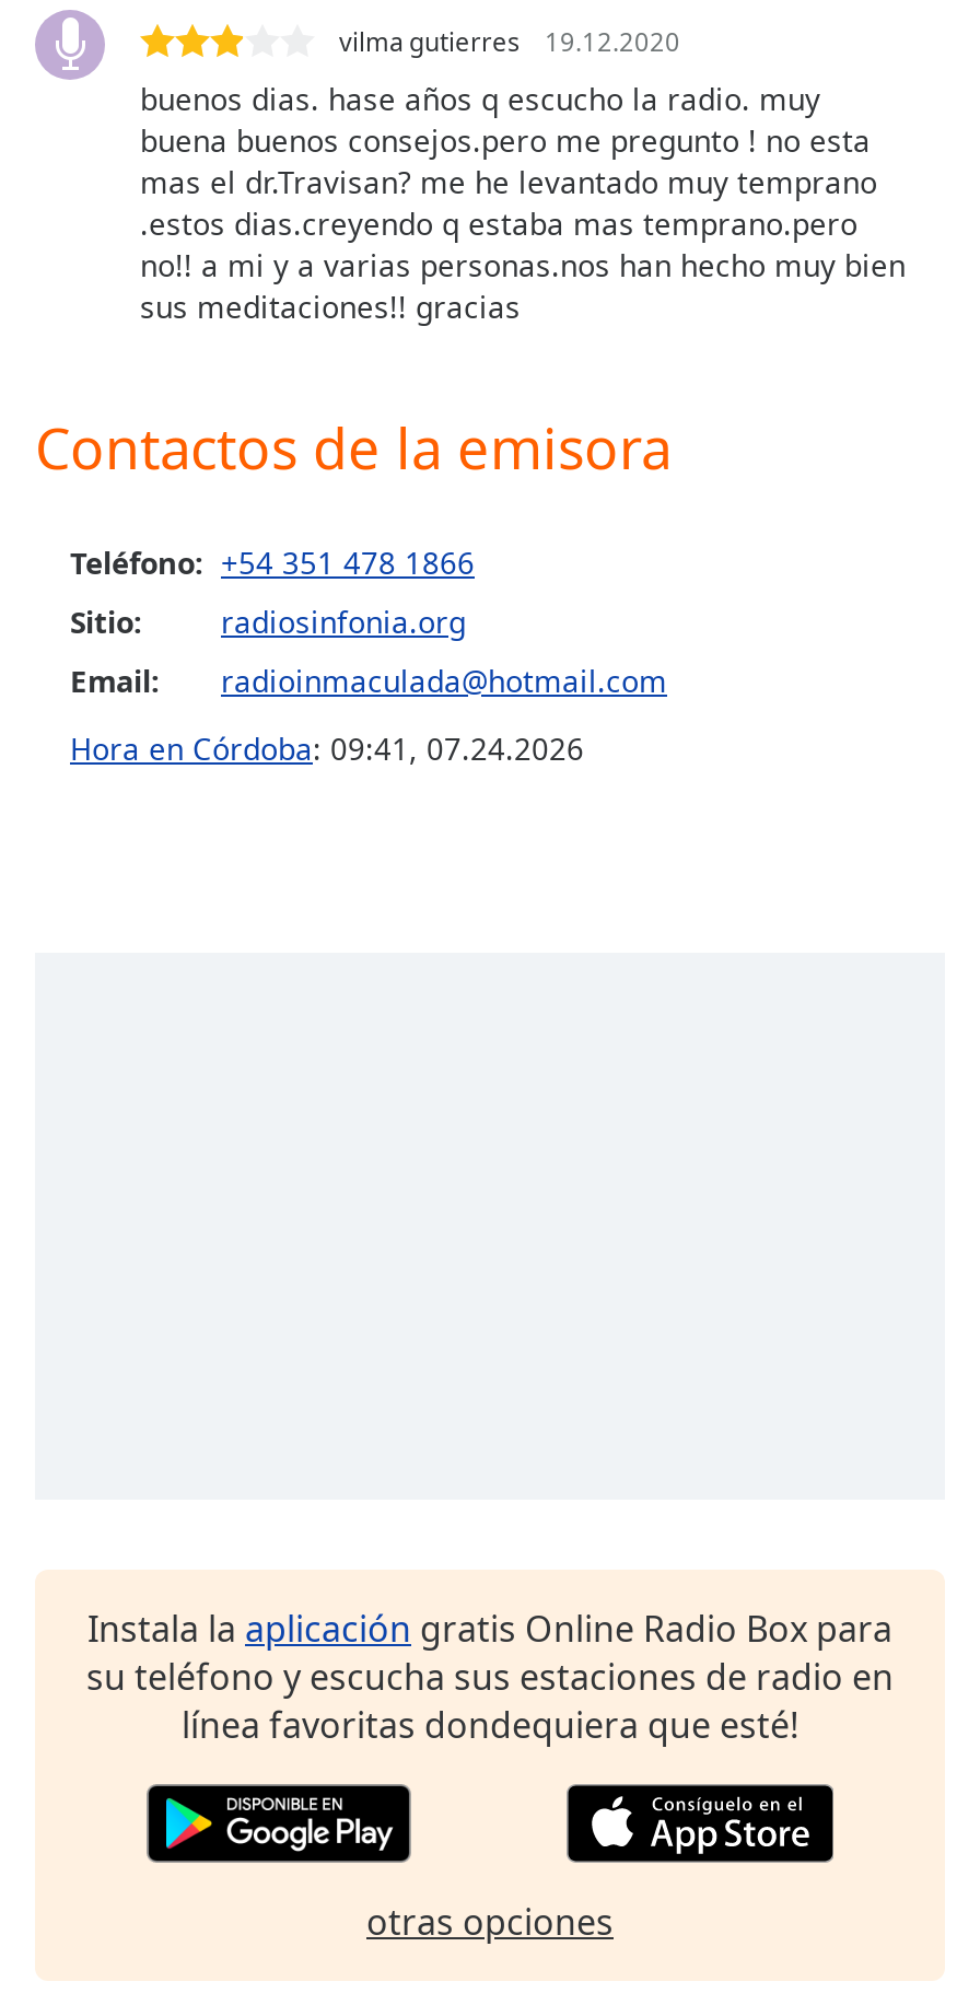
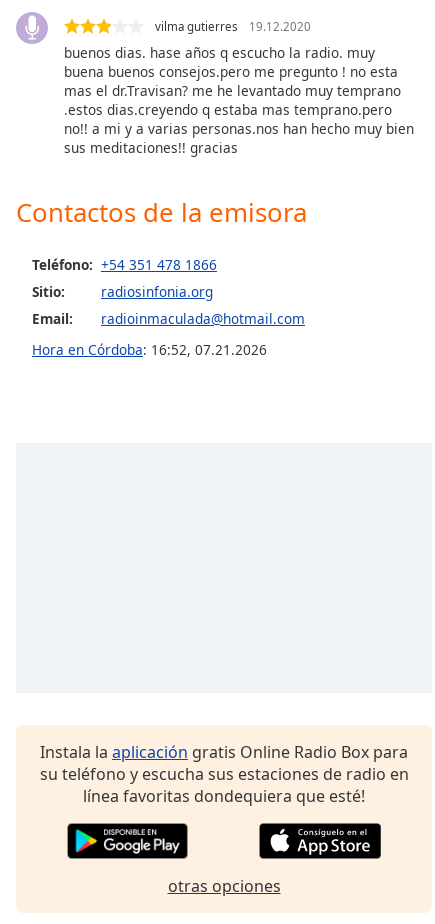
[70,727,584,769] Hora en Córdoba: 09:41, 07.24.2026 -> [32,340,267,359] Hora en Córdoba: 16:52, 07.21.2026

